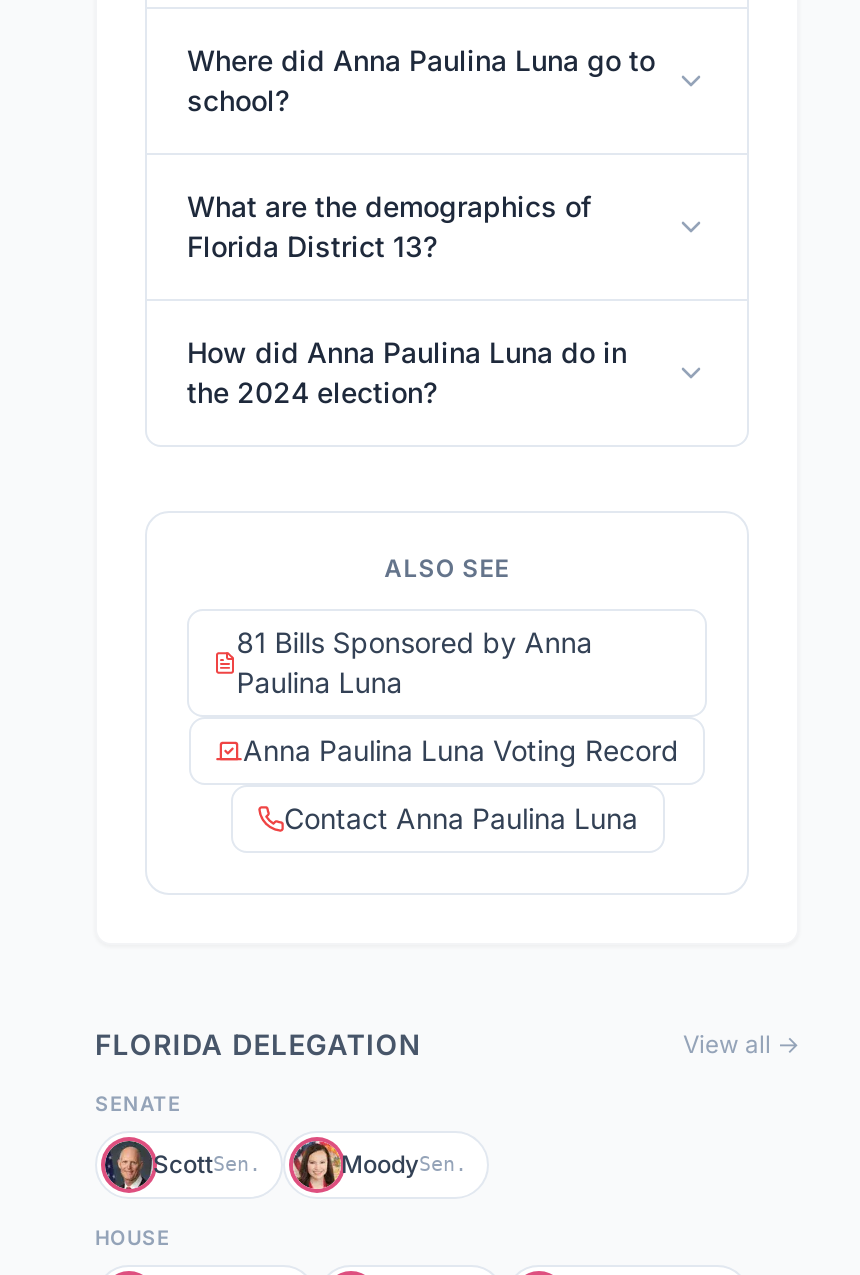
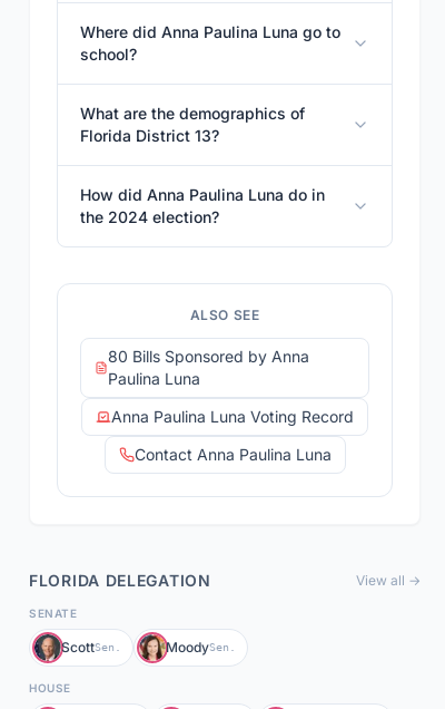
[236,625,592,659] 81 Bills Sponsored by Anna -> [107,347,309,366] 80 Bills Sponsored by Anna

